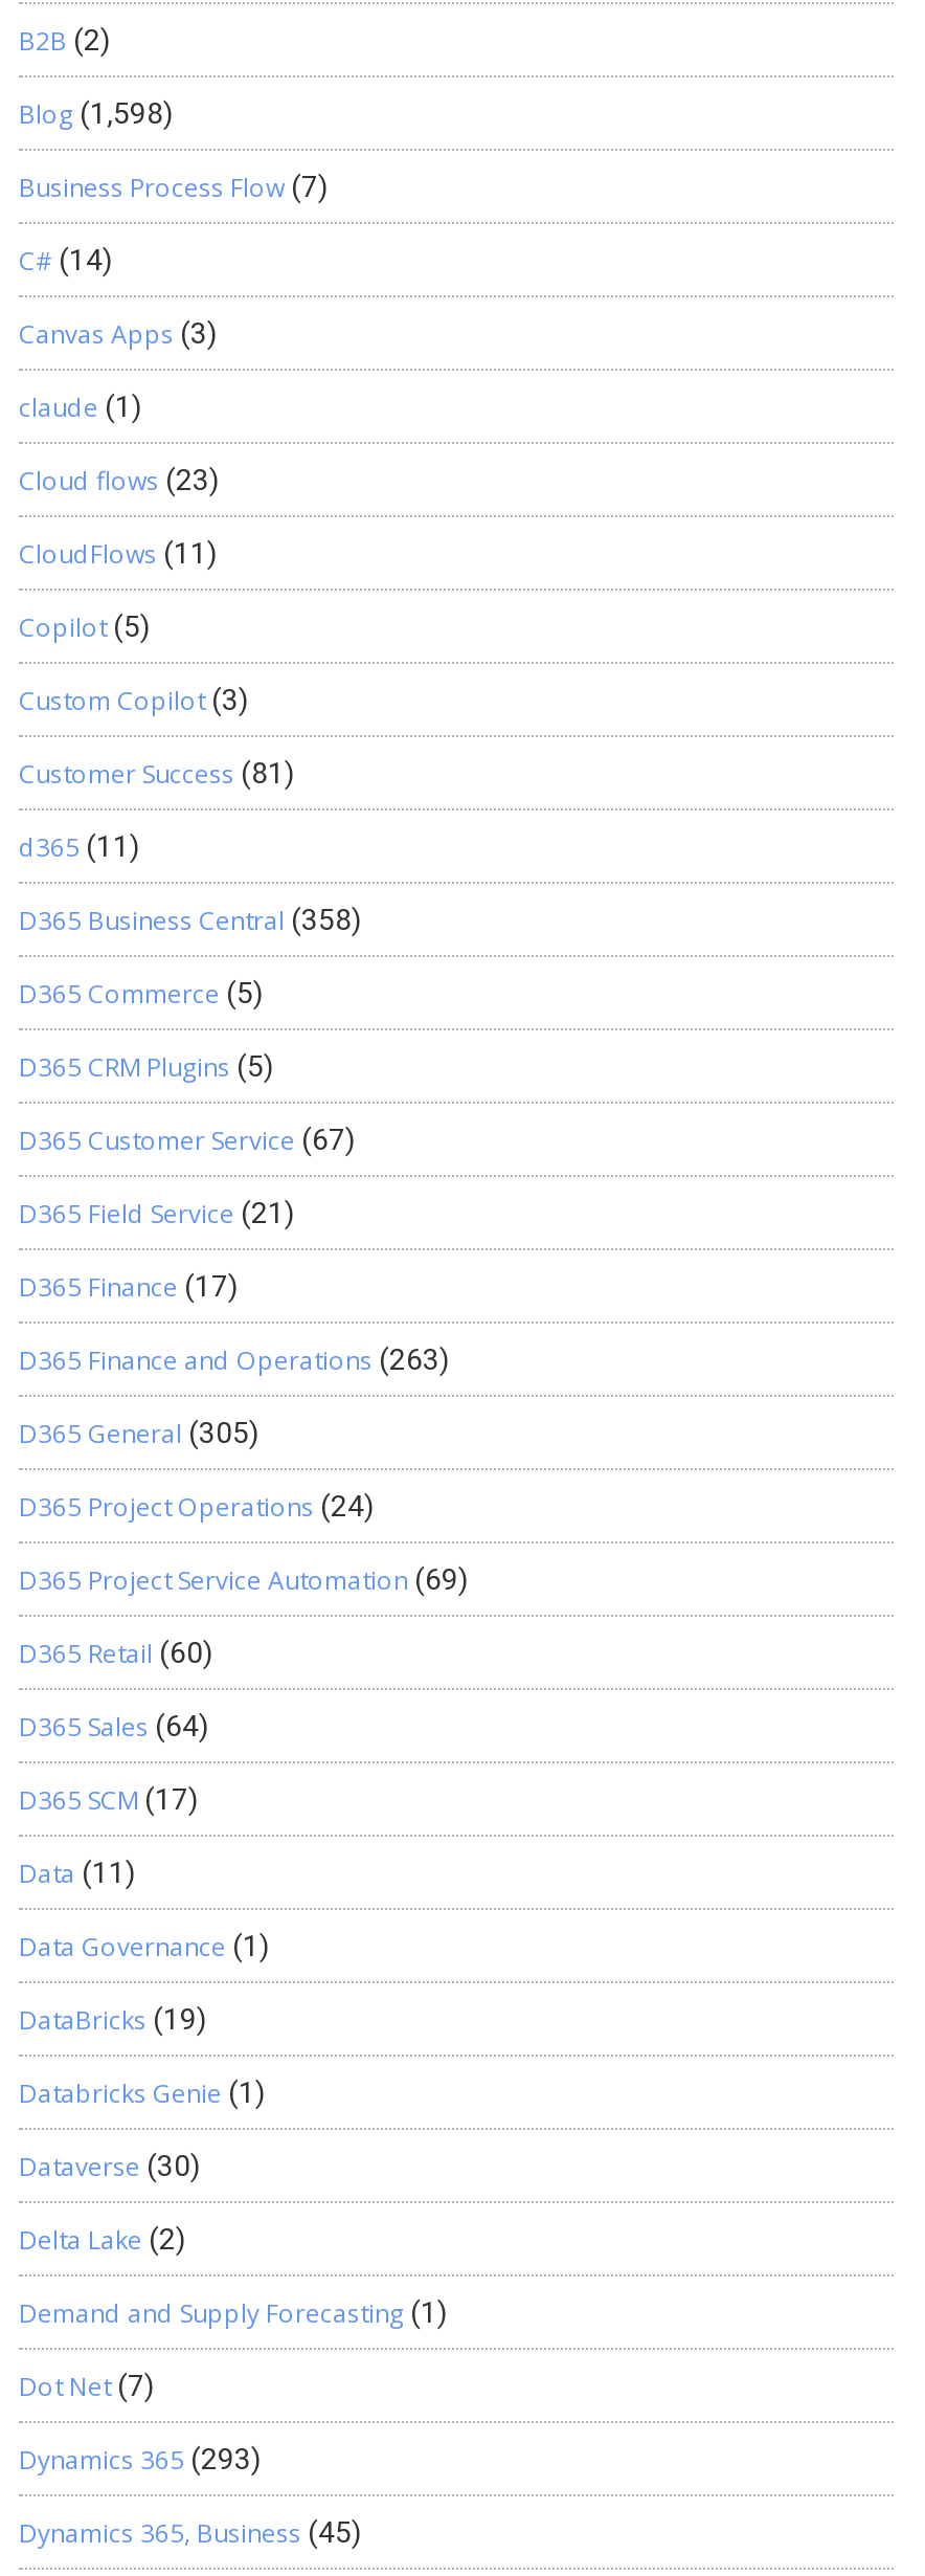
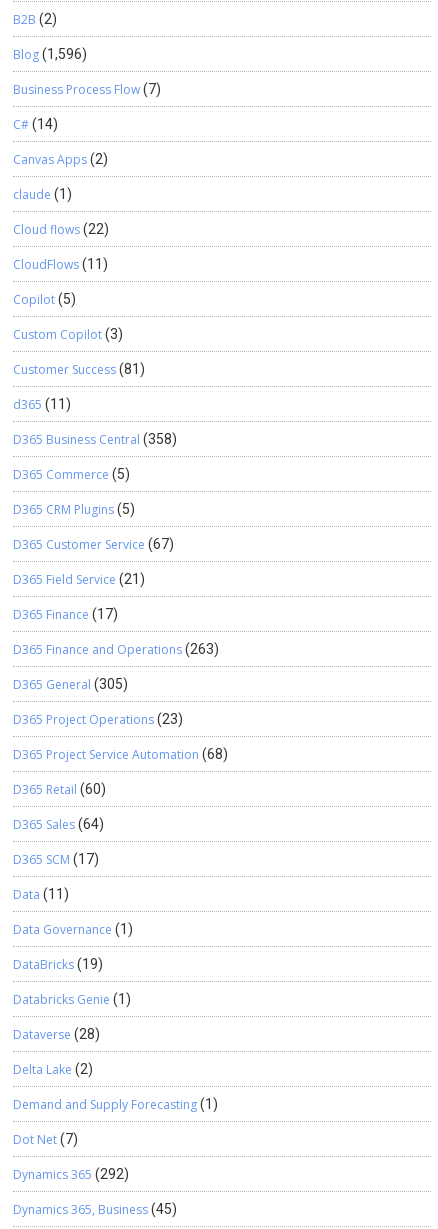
[19,96,174,132] Blog (1,598) -> [13,46,87,63] Blog (1,596)
[19,316,218,352] Canvas Apps (3) -> [13,151,108,168] Canvas Apps (2)
[19,463,220,498] Cloud flows (23) -> [13,221,109,238] Cloud flows (22)
[19,1489,375,1525] D365 Project Operations (24) -> [13,711,183,728] D365 Project Operations (23)
[19,1562,469,1598] D365 Project Service Automation (69) -> [13,746,228,763] D365 Project Service Automation (68)
[19,2149,201,2184] Dataverse (30) -> [13,1026,100,1043] Dataverse (28)
[19,2442,262,2478] Dynamics 365 (293) -> [13,1166,129,1183] Dynamics 365 (292)

